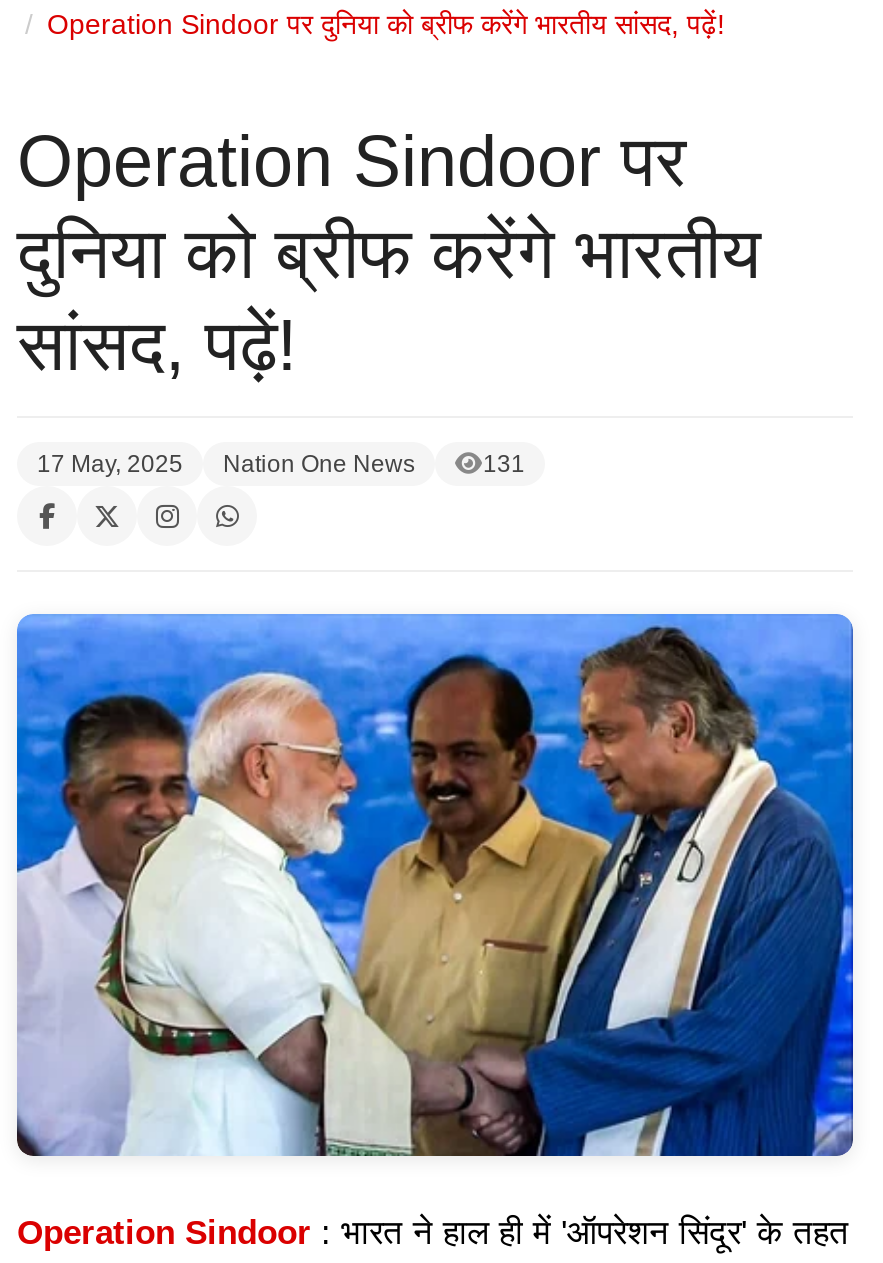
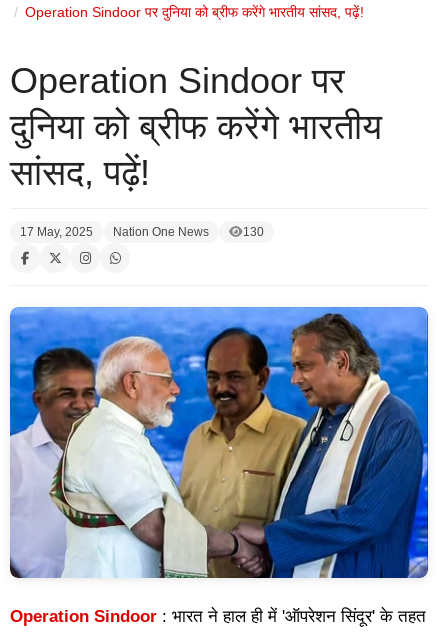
[483,450,525,478] 131 -> [243,225,264,239] 130

